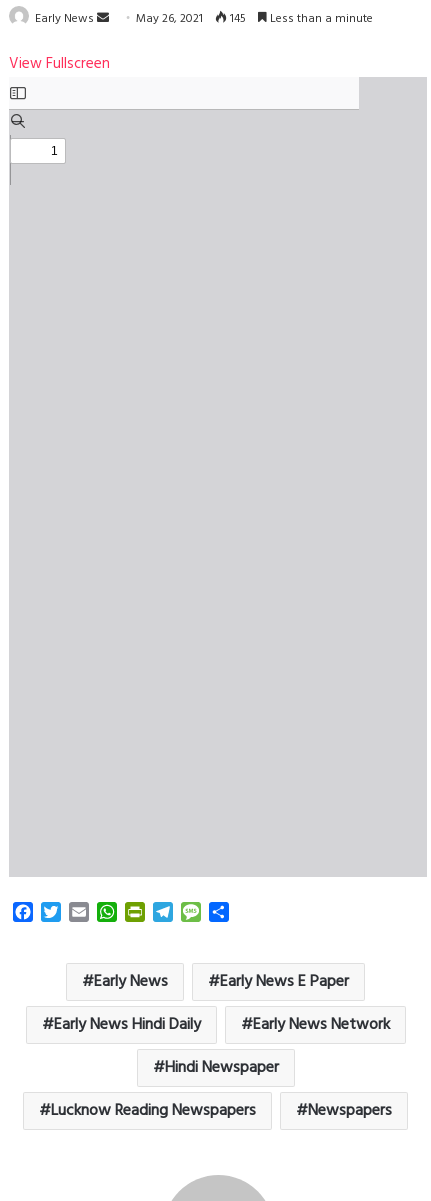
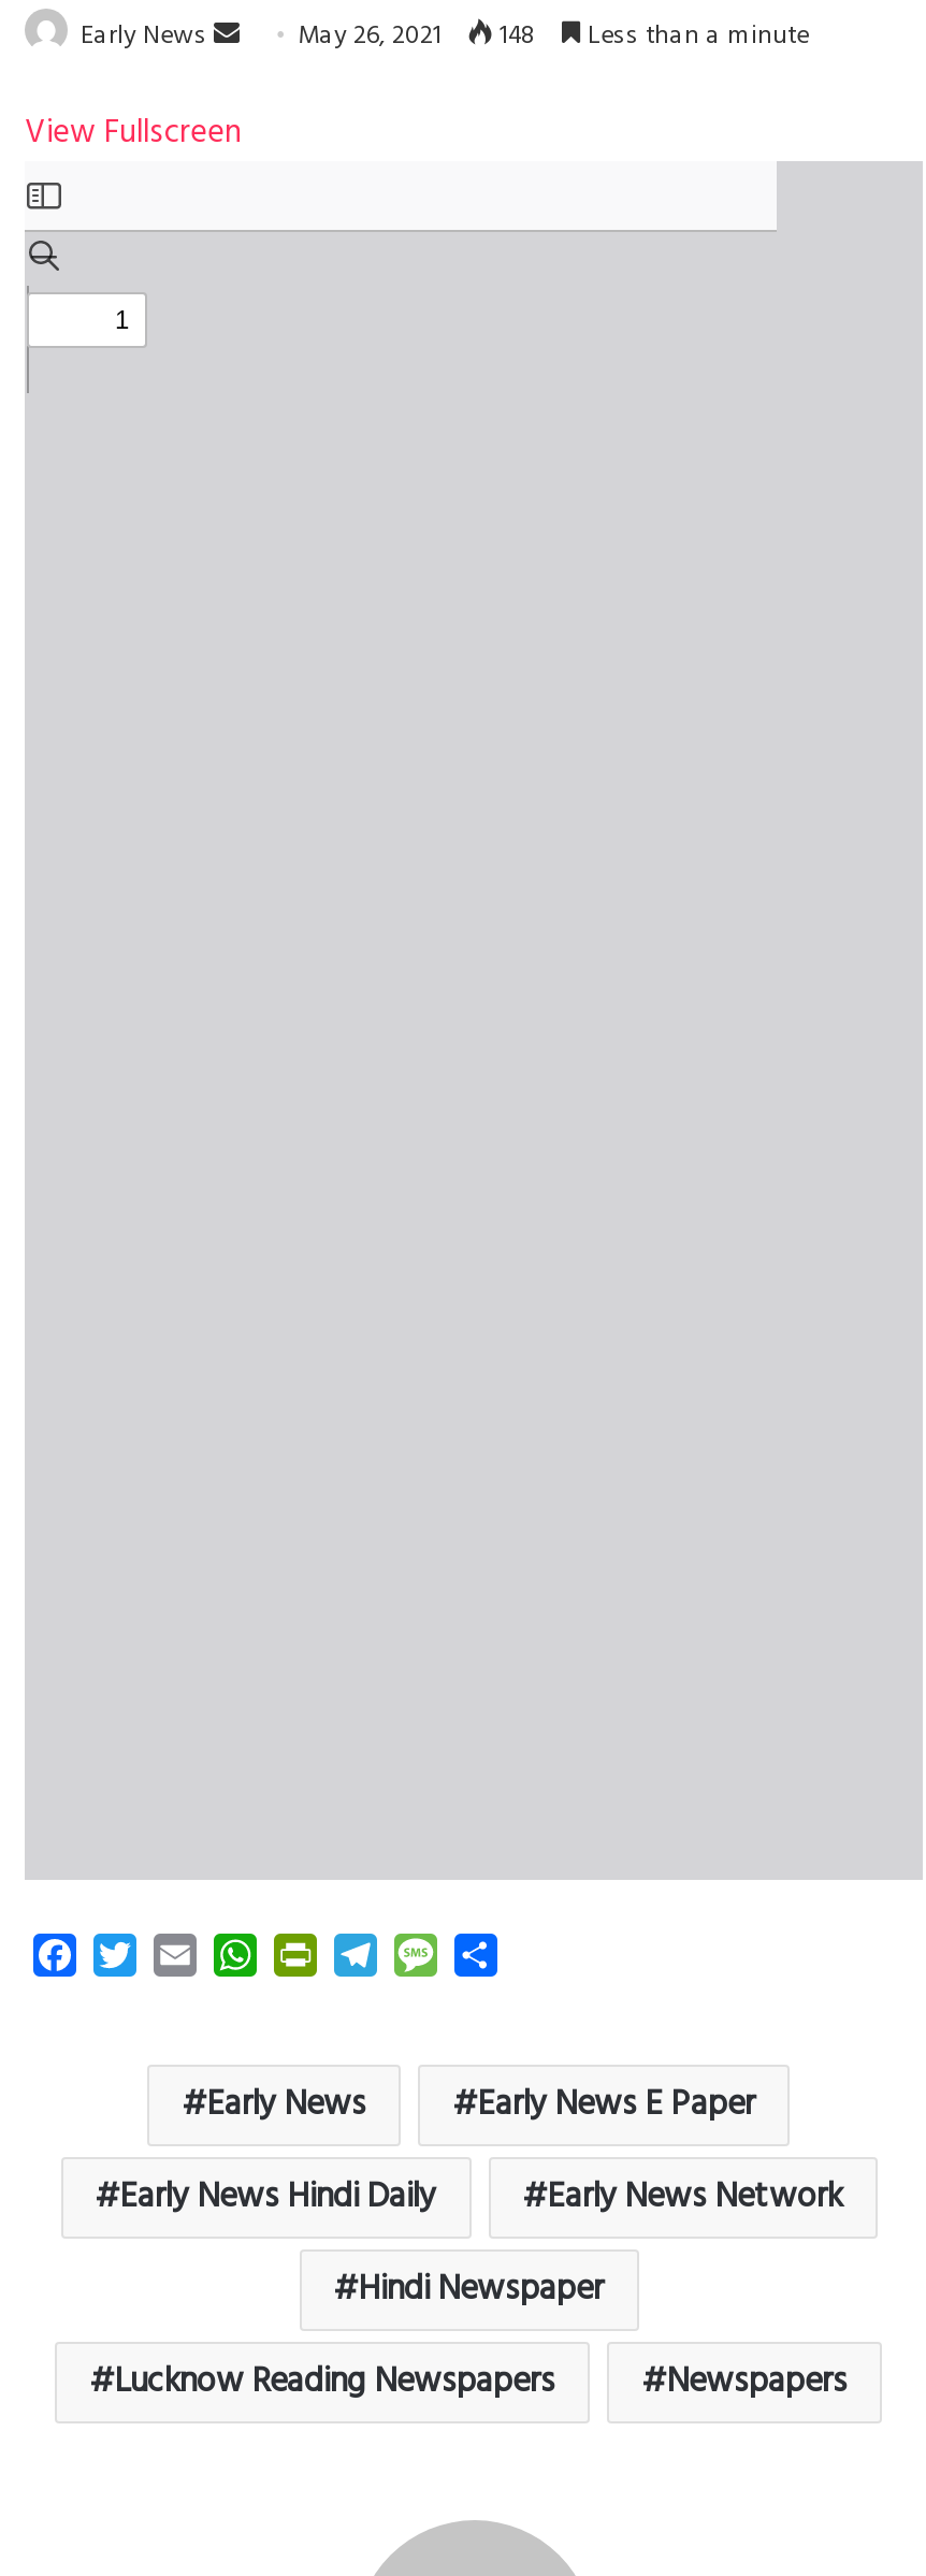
[227,8,246,28] 145 -> [493,14,536,57] 148

